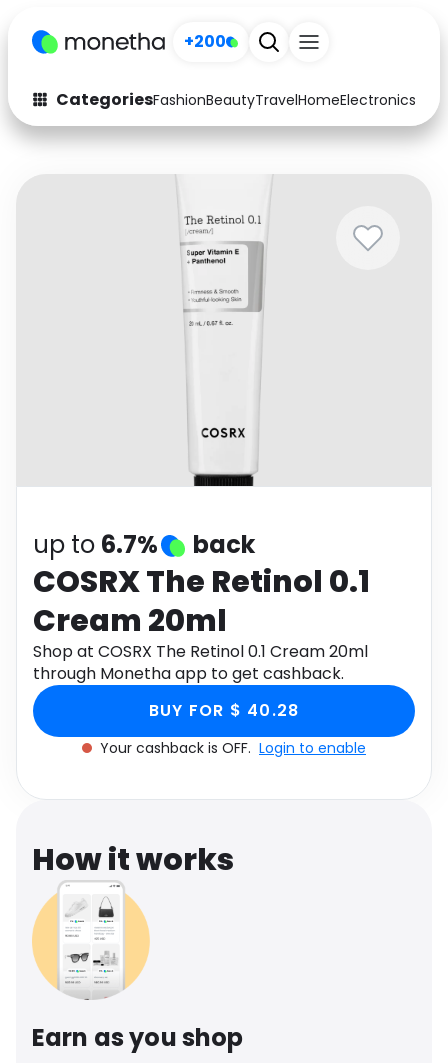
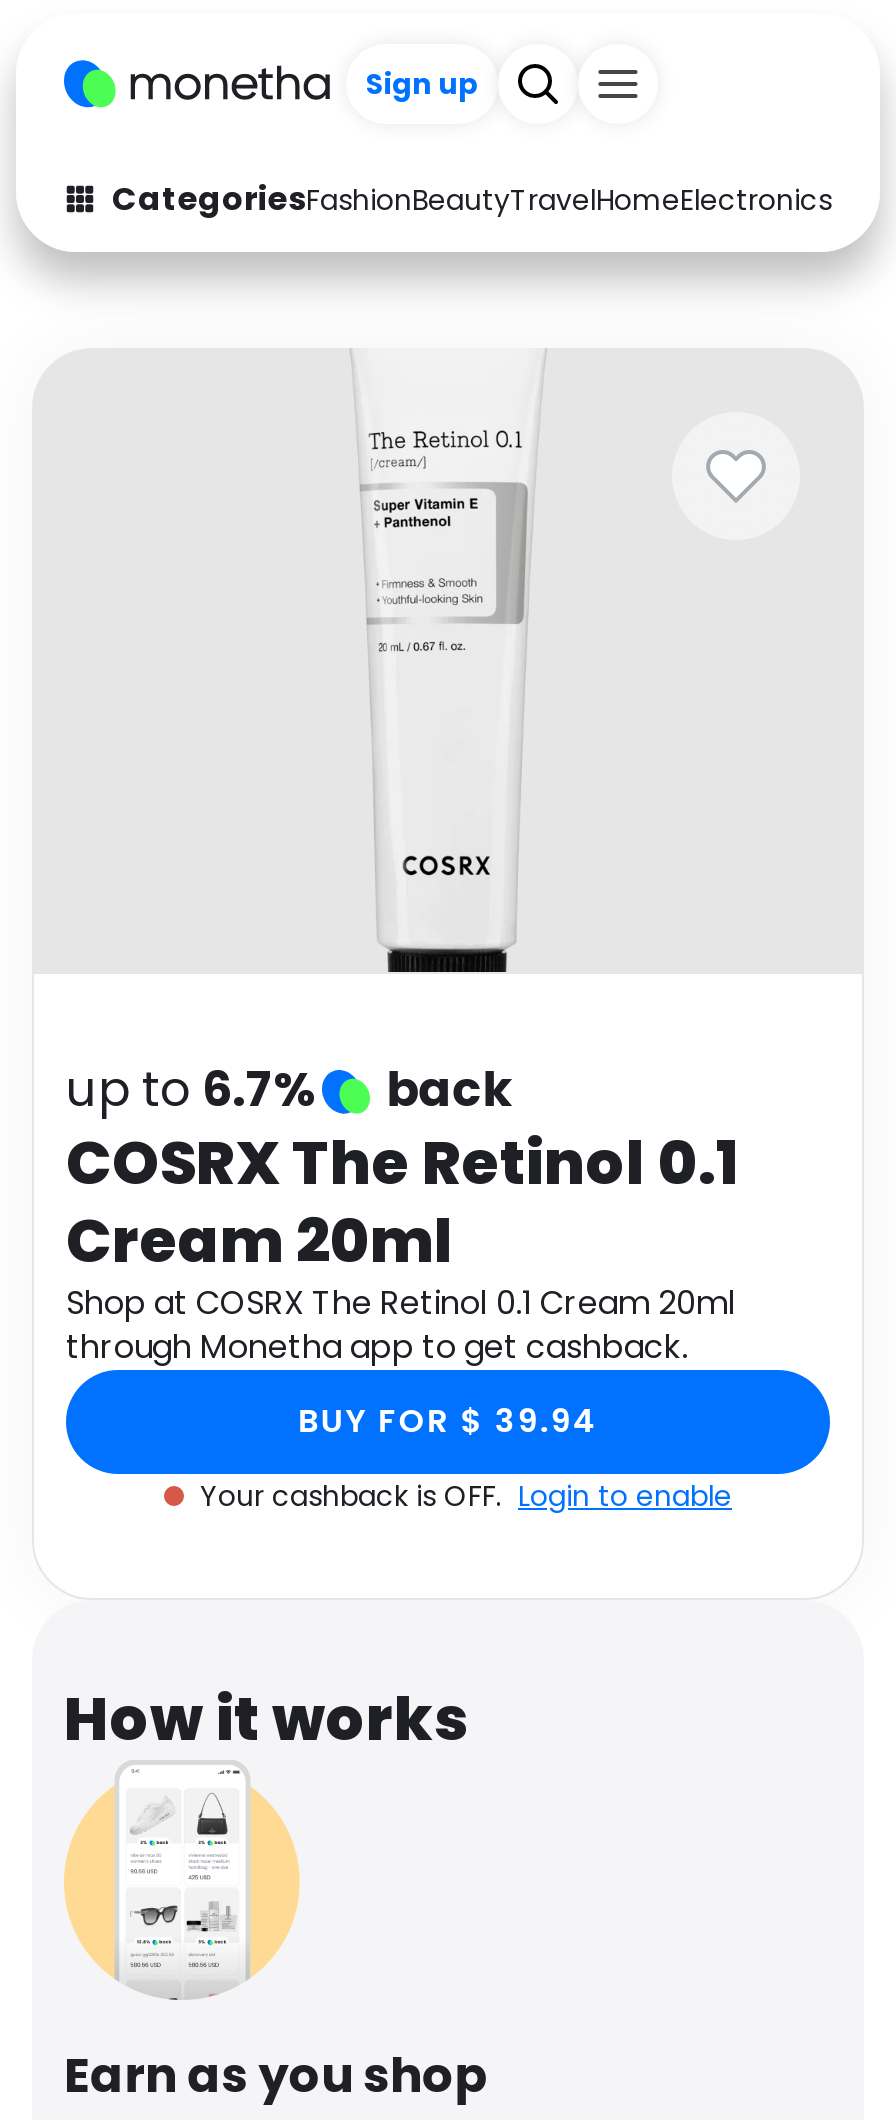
[184,30,226,53] +200 -> [366,64,478,104] Sign up
[149,699,299,722] BUY FOR $ 40.28 -> [298,1398,598,1444] BUY FOR $ 39.94

